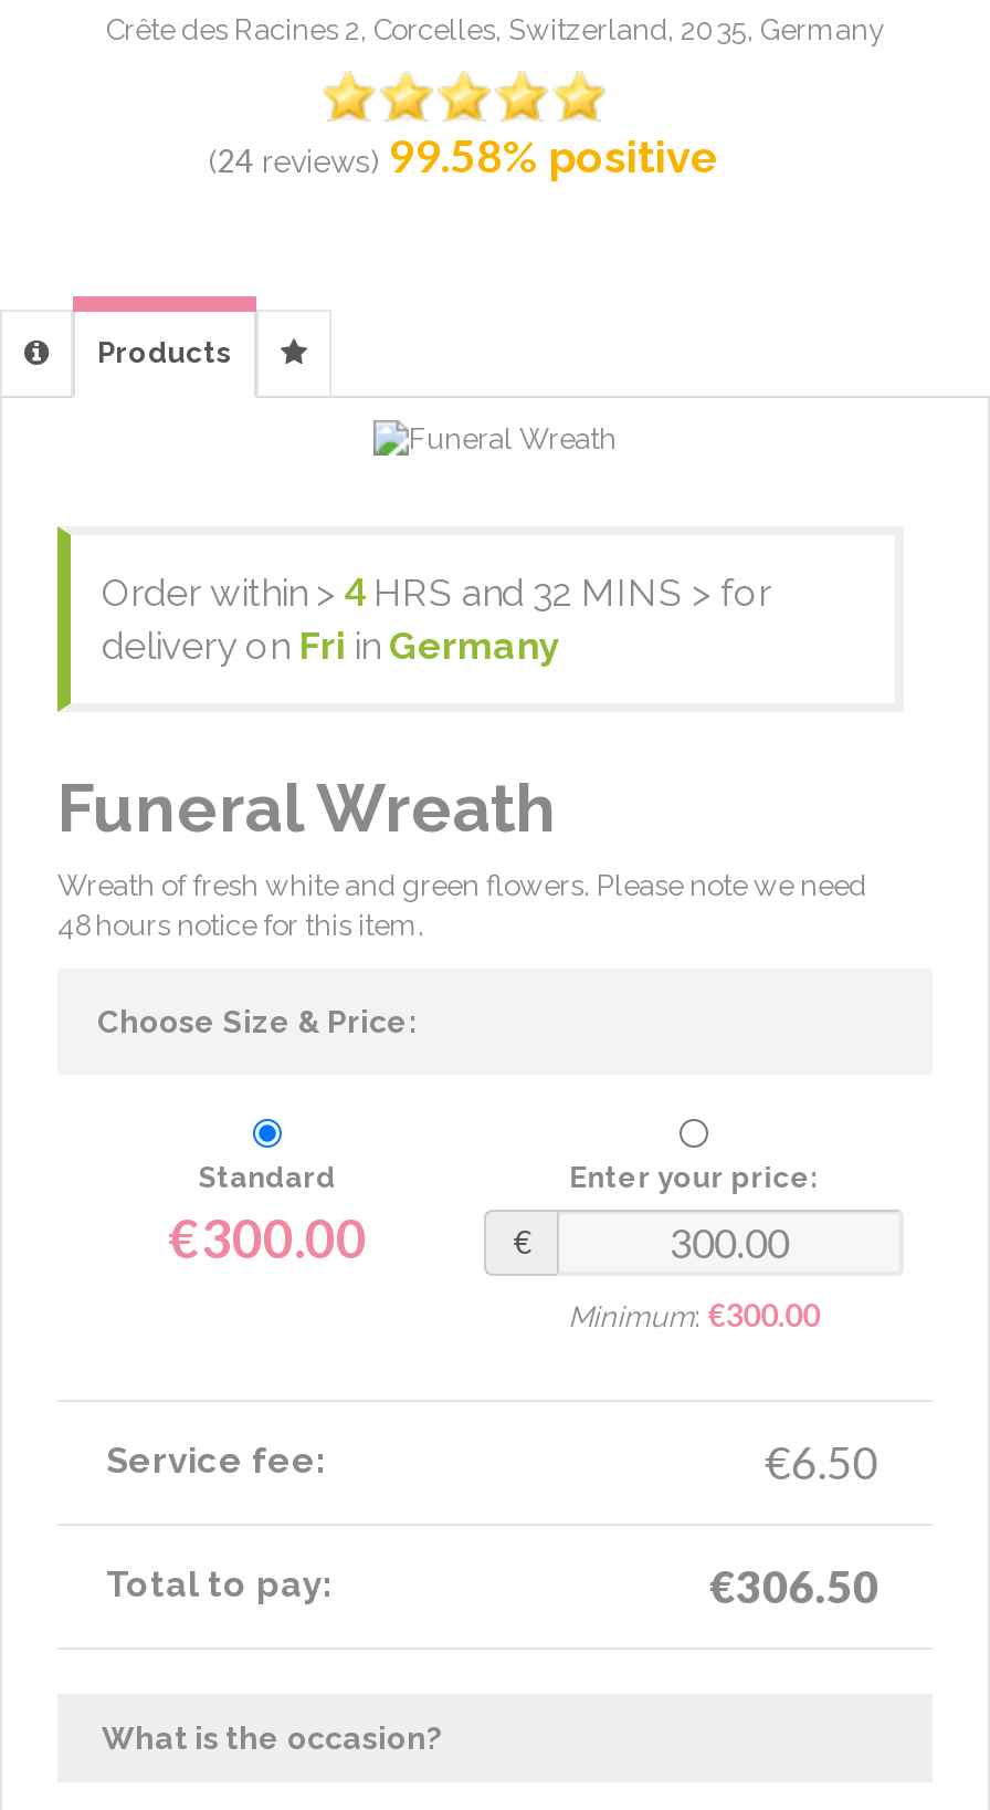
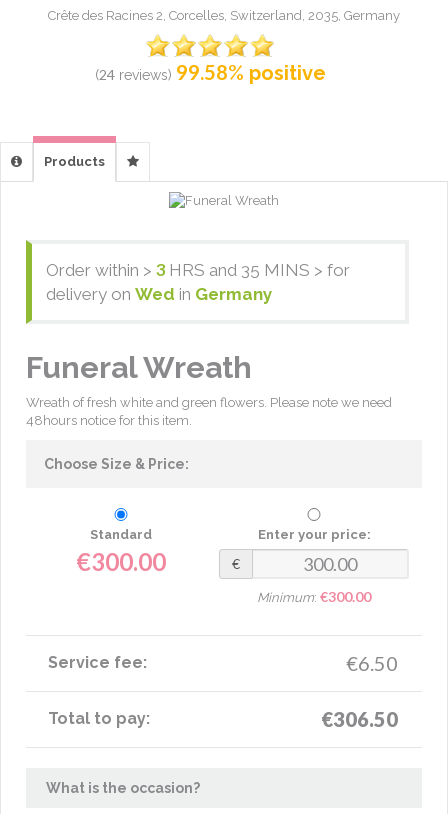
[102,568,771,615] Order within > 4 HRS and 32 MINS > for -> [46,259,350,280] Order within > 3 HRS and 35 MINS > for
[102,624,559,668] delivery on Fri in Germany -> [46,284,272,304] delivery on Wed in Germany

